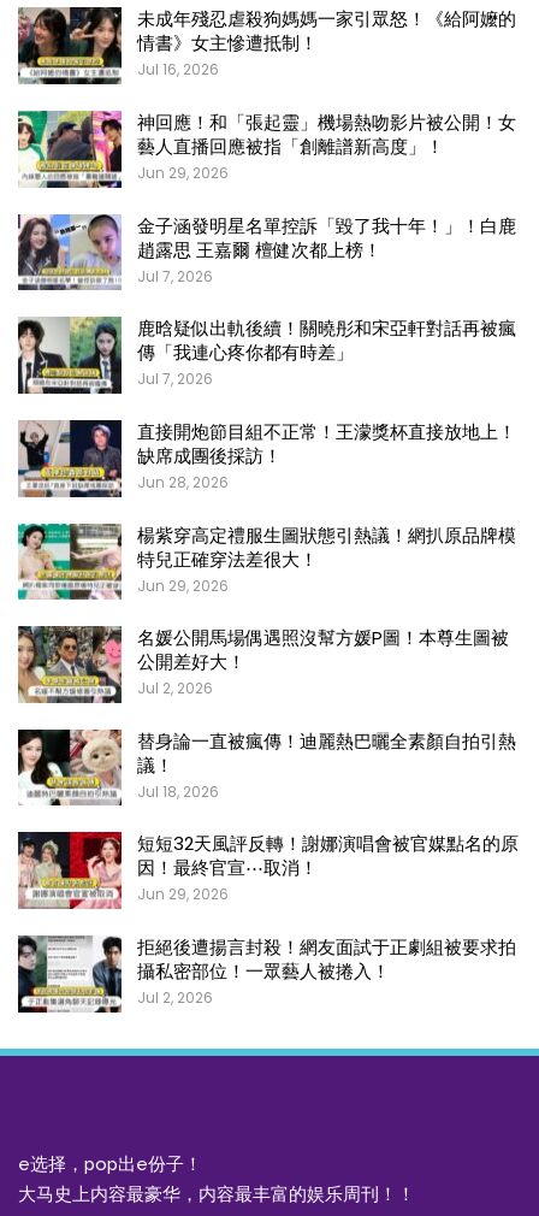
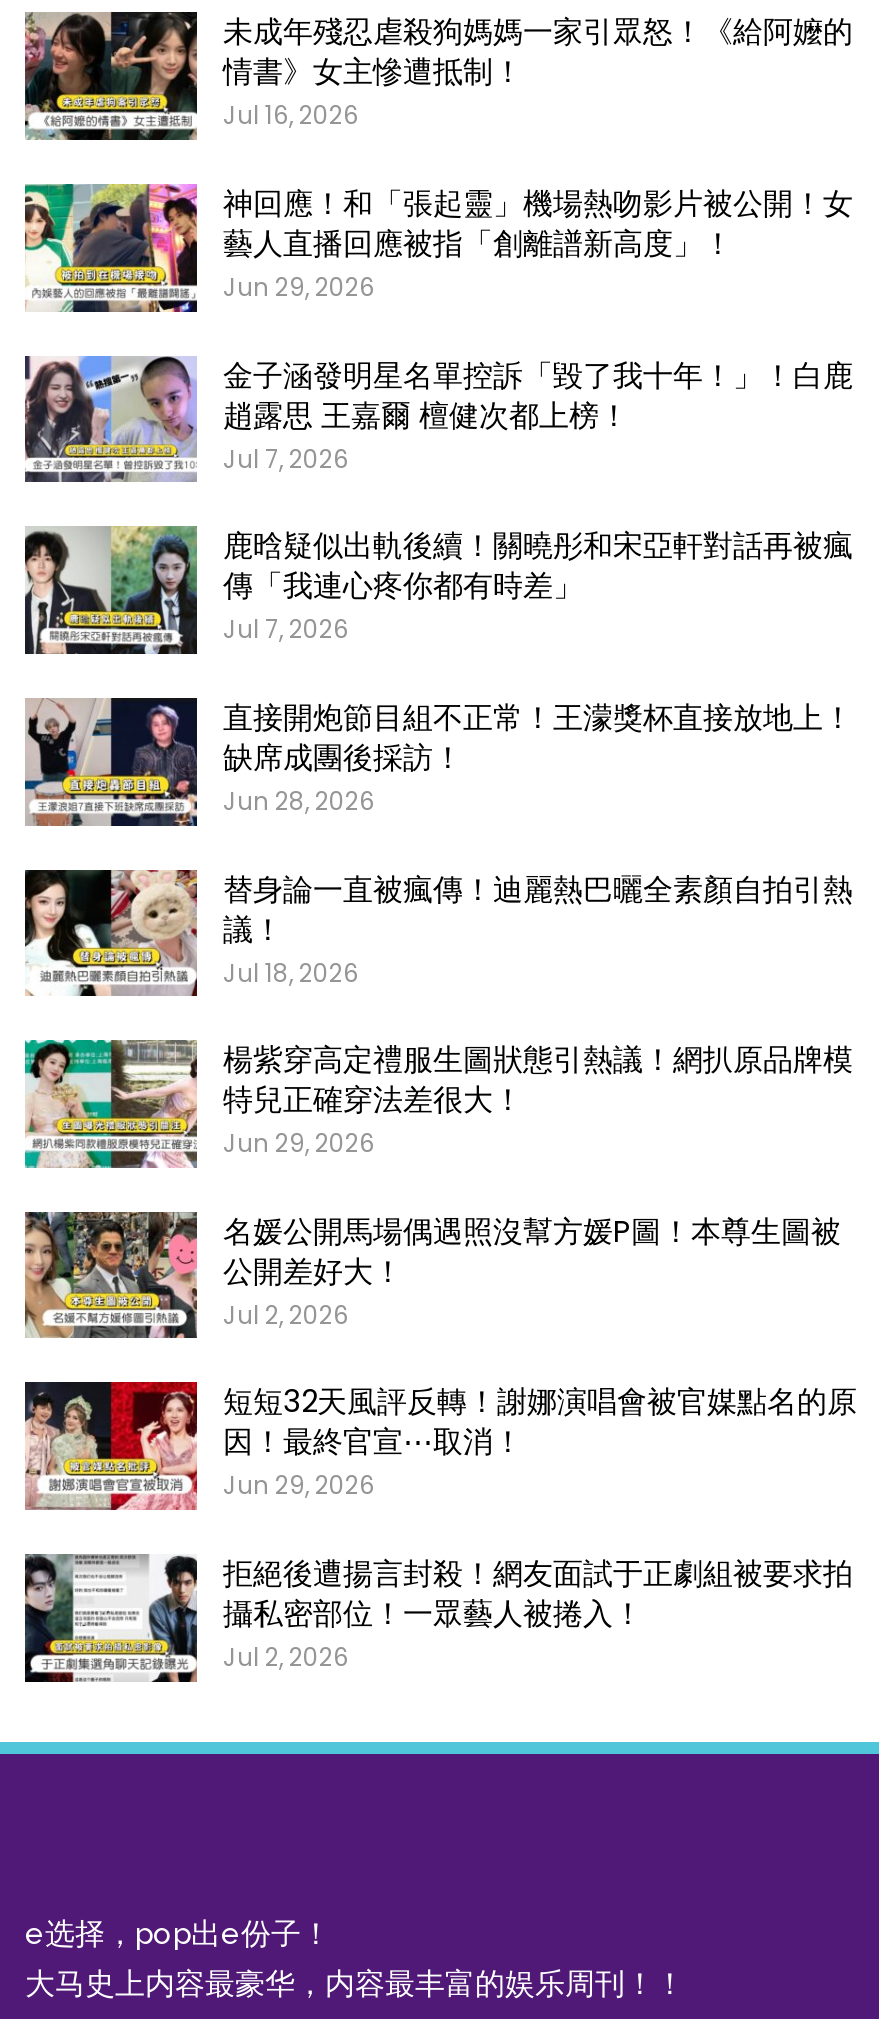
moved [17,520,516,699] -> [23,1036,853,1332]: [image] | 楊紫穿高定禮服生圖狀態引熱議！網扒原品牌模 | 特兒正確穿法差很大！ | Jun 29, 2026 | 名媛公開馬場偶遇照沒幫方媛P圖！本尊生圖被 | 公開差好大！ | Jul 2, 2026
moved [17,728,516,805] -> [23,867,853,996]: [image] | 替身論一直被瘋傳！迪麗熱巴曬全素顏自拍引熱 | 議！ | Jul 18, 2026

